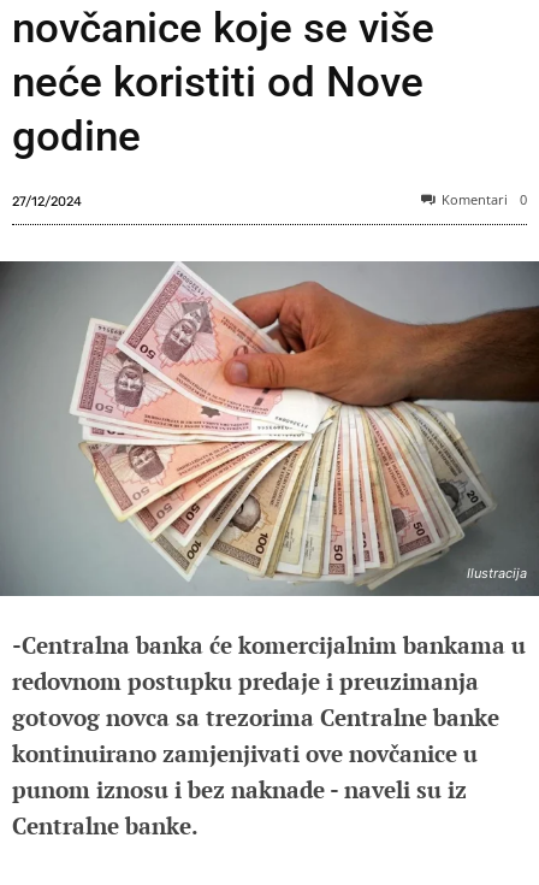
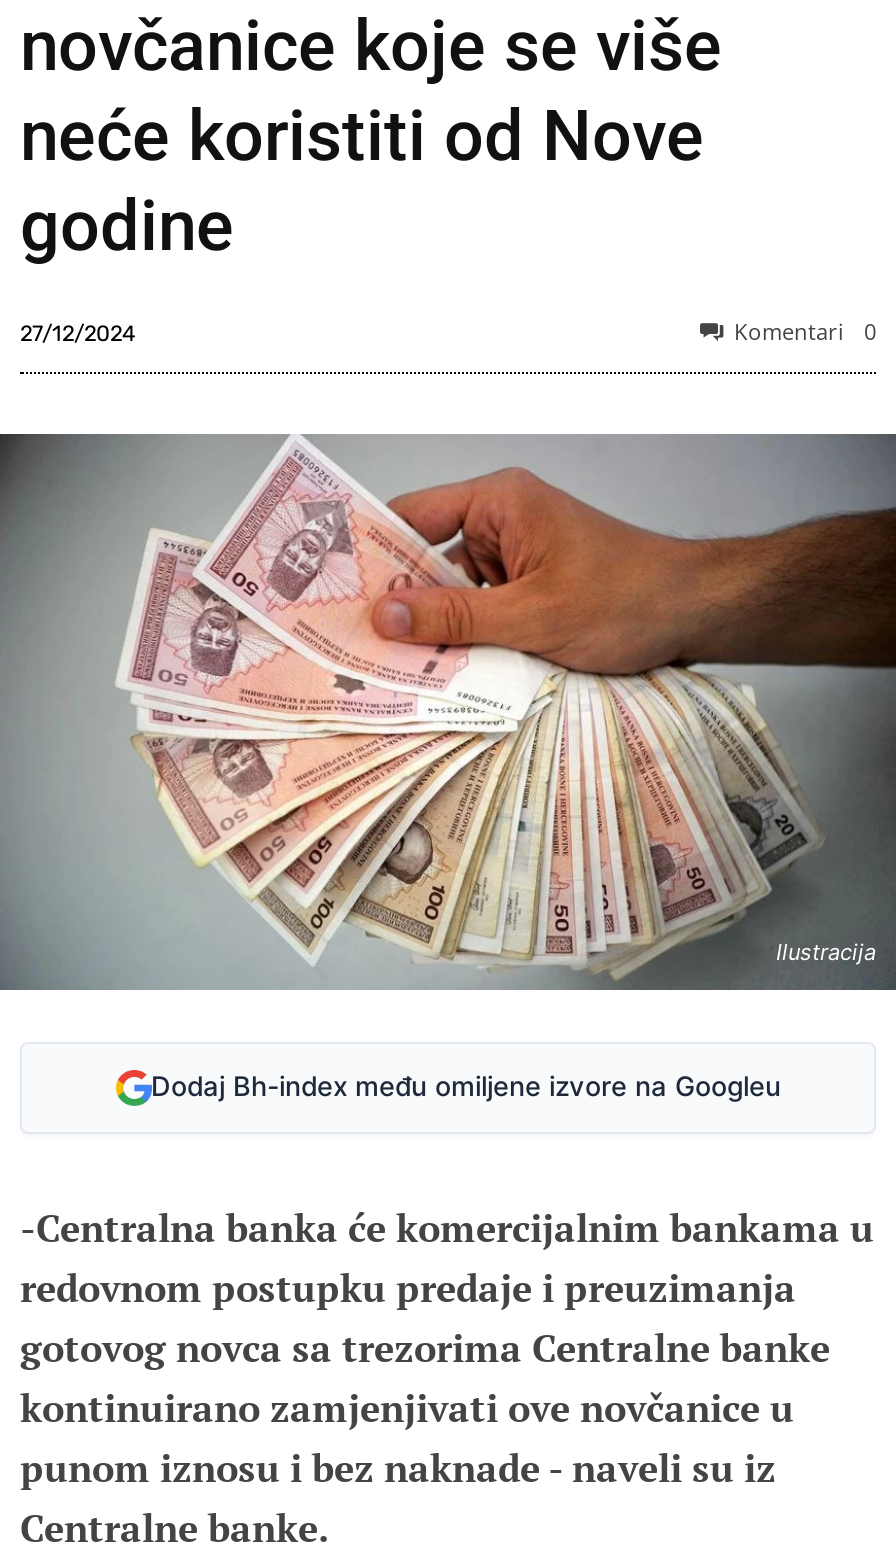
none -> [151,1070,781,1102] Dodaj Bh-index među omiljene izvore na Googleu

